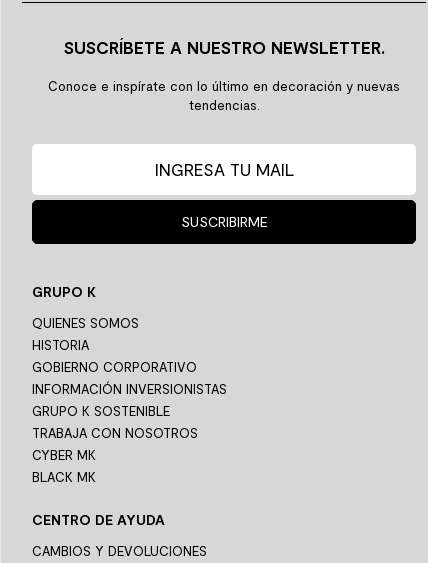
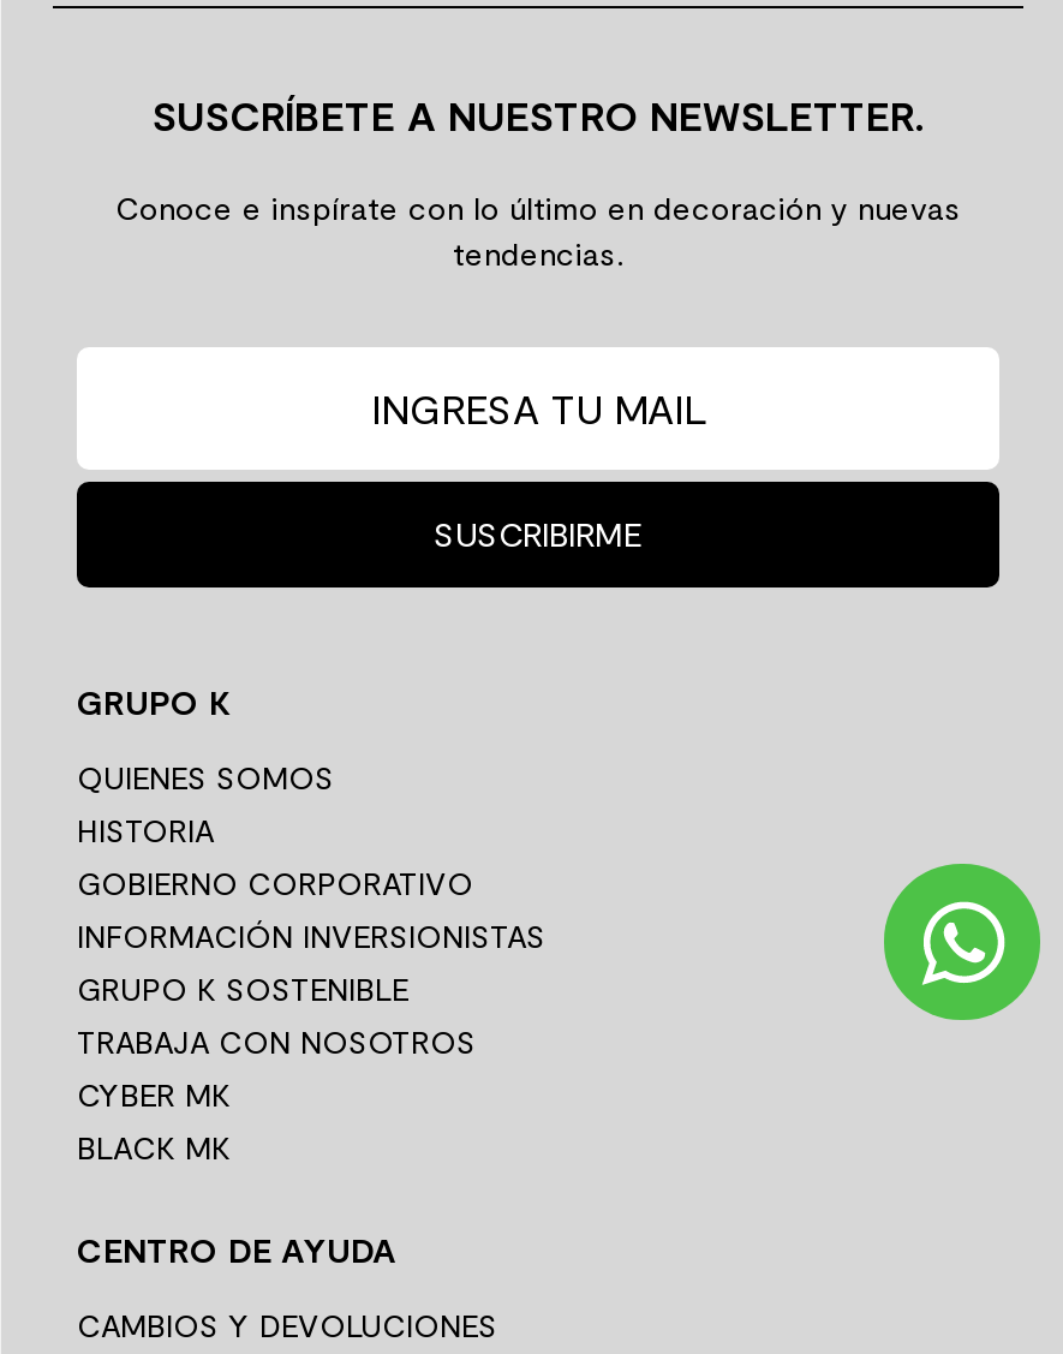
none -> [882,861,1043,1022] [image]

